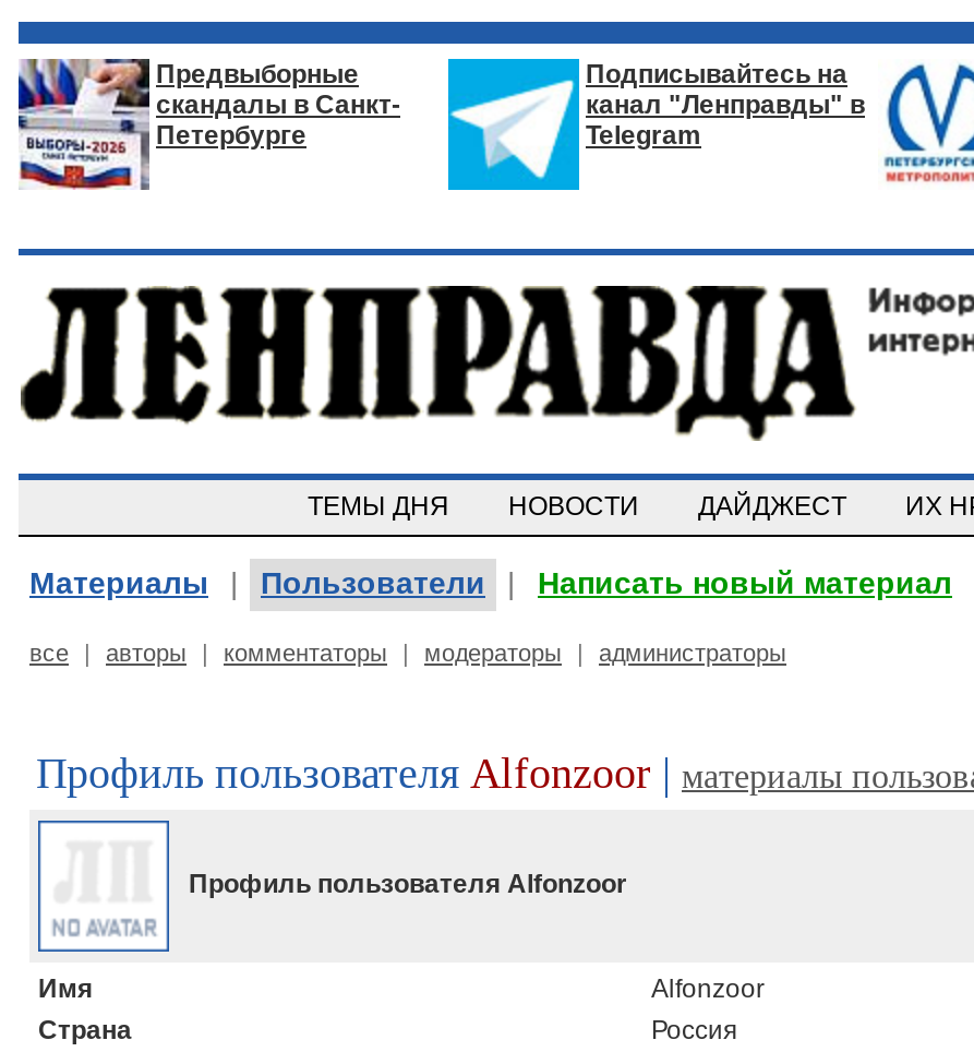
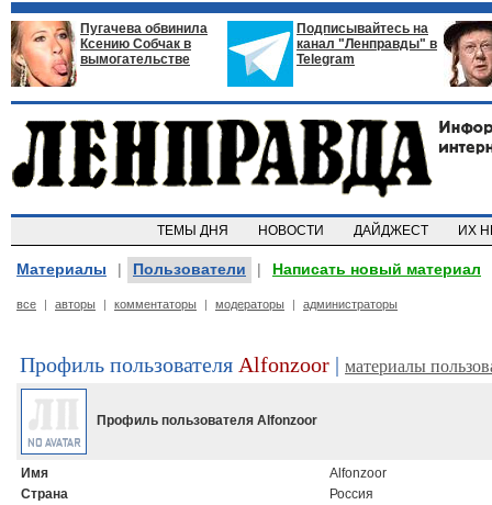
[16,57,400,190] [image] | Предвыборные | скандалы в Санкт- | Петербурге -> [10,20,208,88] [image] | Пугачева обвинила | Ксению Собчак в | вымогательстве
[878,59,967,190] [image] -> [443,20,489,88] [image]

